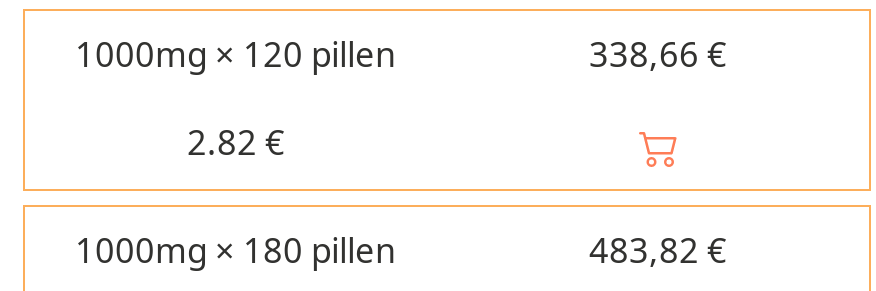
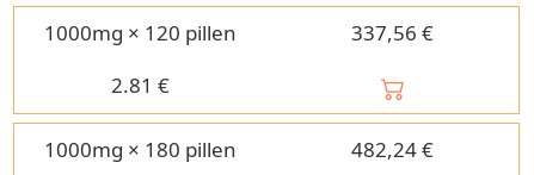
[589,31,727,77] 338,66 € -> [351,19,434,46] 337,56 €
[187,119,285,165] 2.82 € -> [111,71,170,99] 2.81 €
[589,227,727,273] 483,82 € -> [351,136,434,163] 482,24 €

